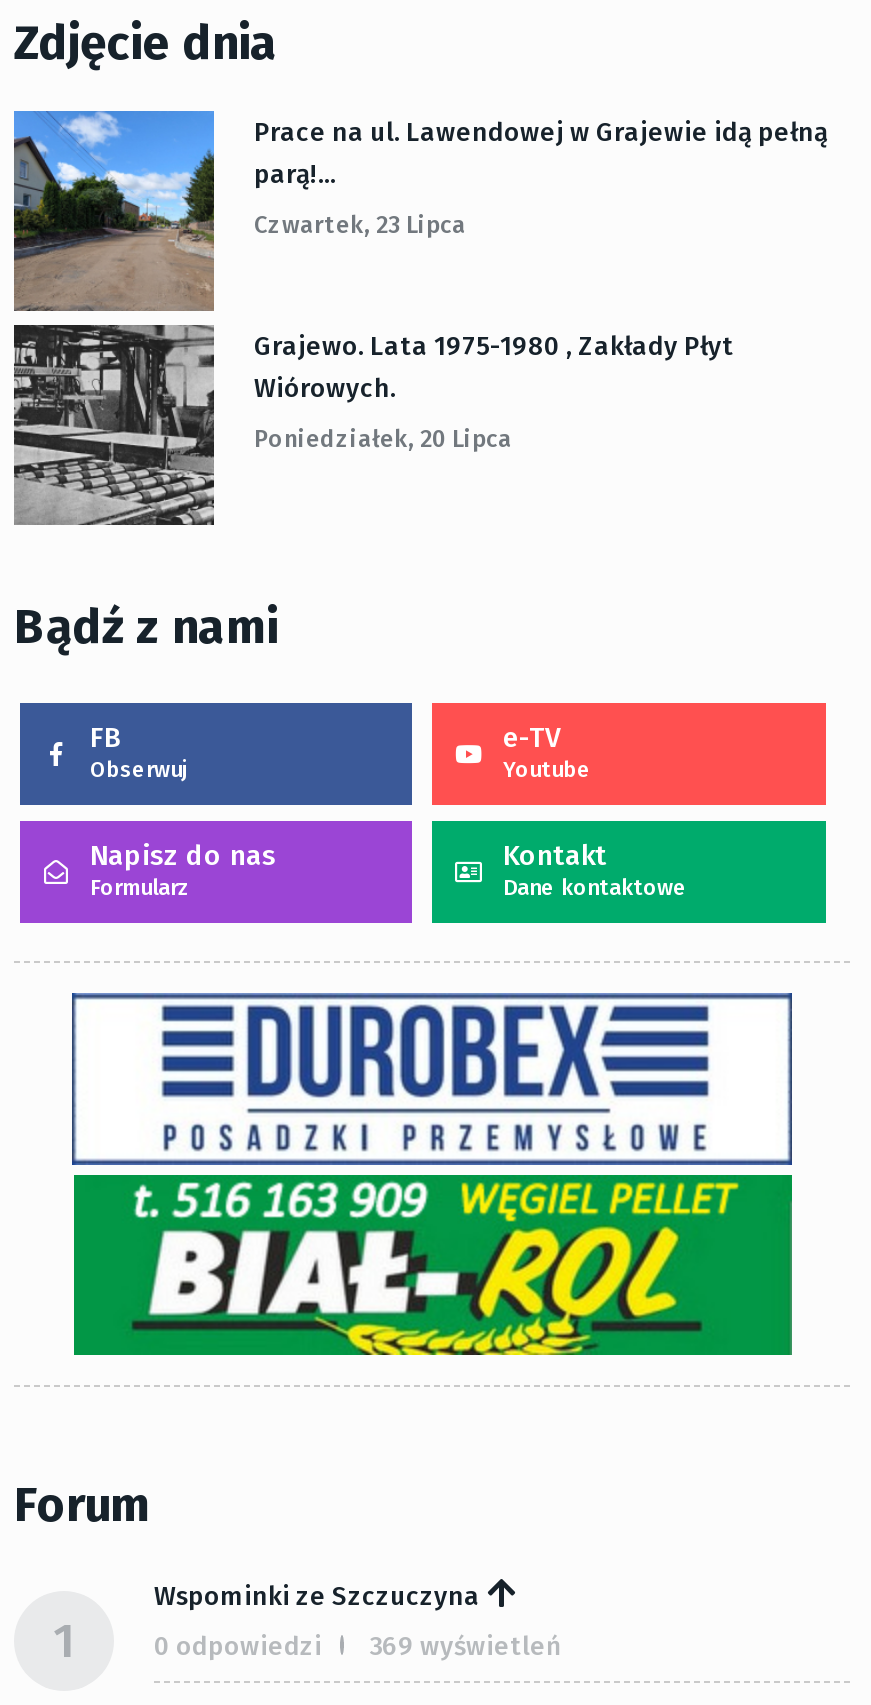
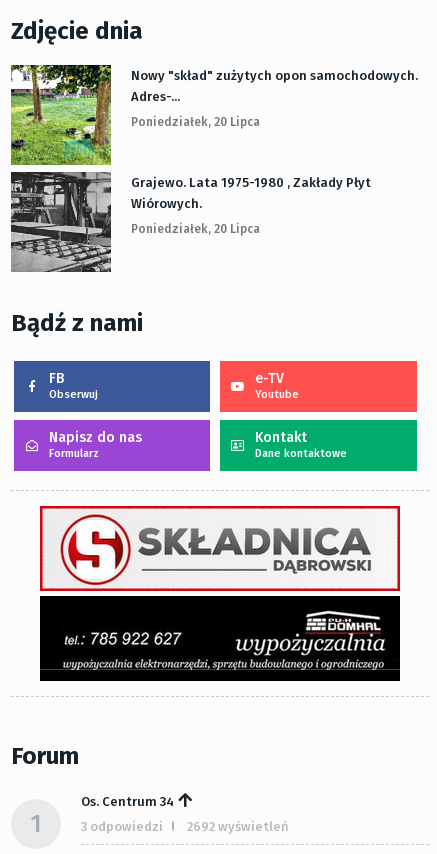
[12,109,828,311] [image] | Prace na ul. Lawendowej w Grajewie idą pełną | parą!... -> [10,64,418,165] [image] | Nowy "skład" zużytych opon samochodowych. | Adres-...
[254,212,466,240] Czwartek, 23 Lipca -> [131,115,260,129] Poniedziałek, 20 Lipca
[70,991,794,1357] [image] -> [39,505,401,682] [image]
[154,1582,480,1612] Wspominki ze Szczuczyna -> [81,794,174,809] Os. Centrum 34
[154,1632,562,1662] 0 odpowiedzi | 369 wyświetleń -> [81,819,289,834] 3 odpowiedzi | 2692 wyświetleń

